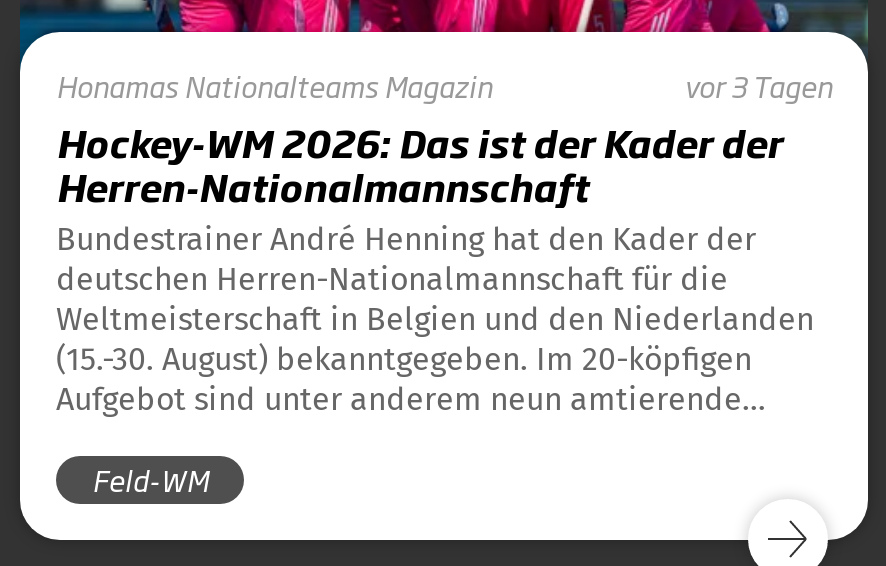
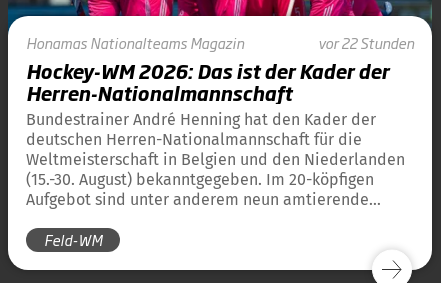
[684,64,832,106] vor 3 Tagen -> [318,32,414,53] vor 22 Stunden

